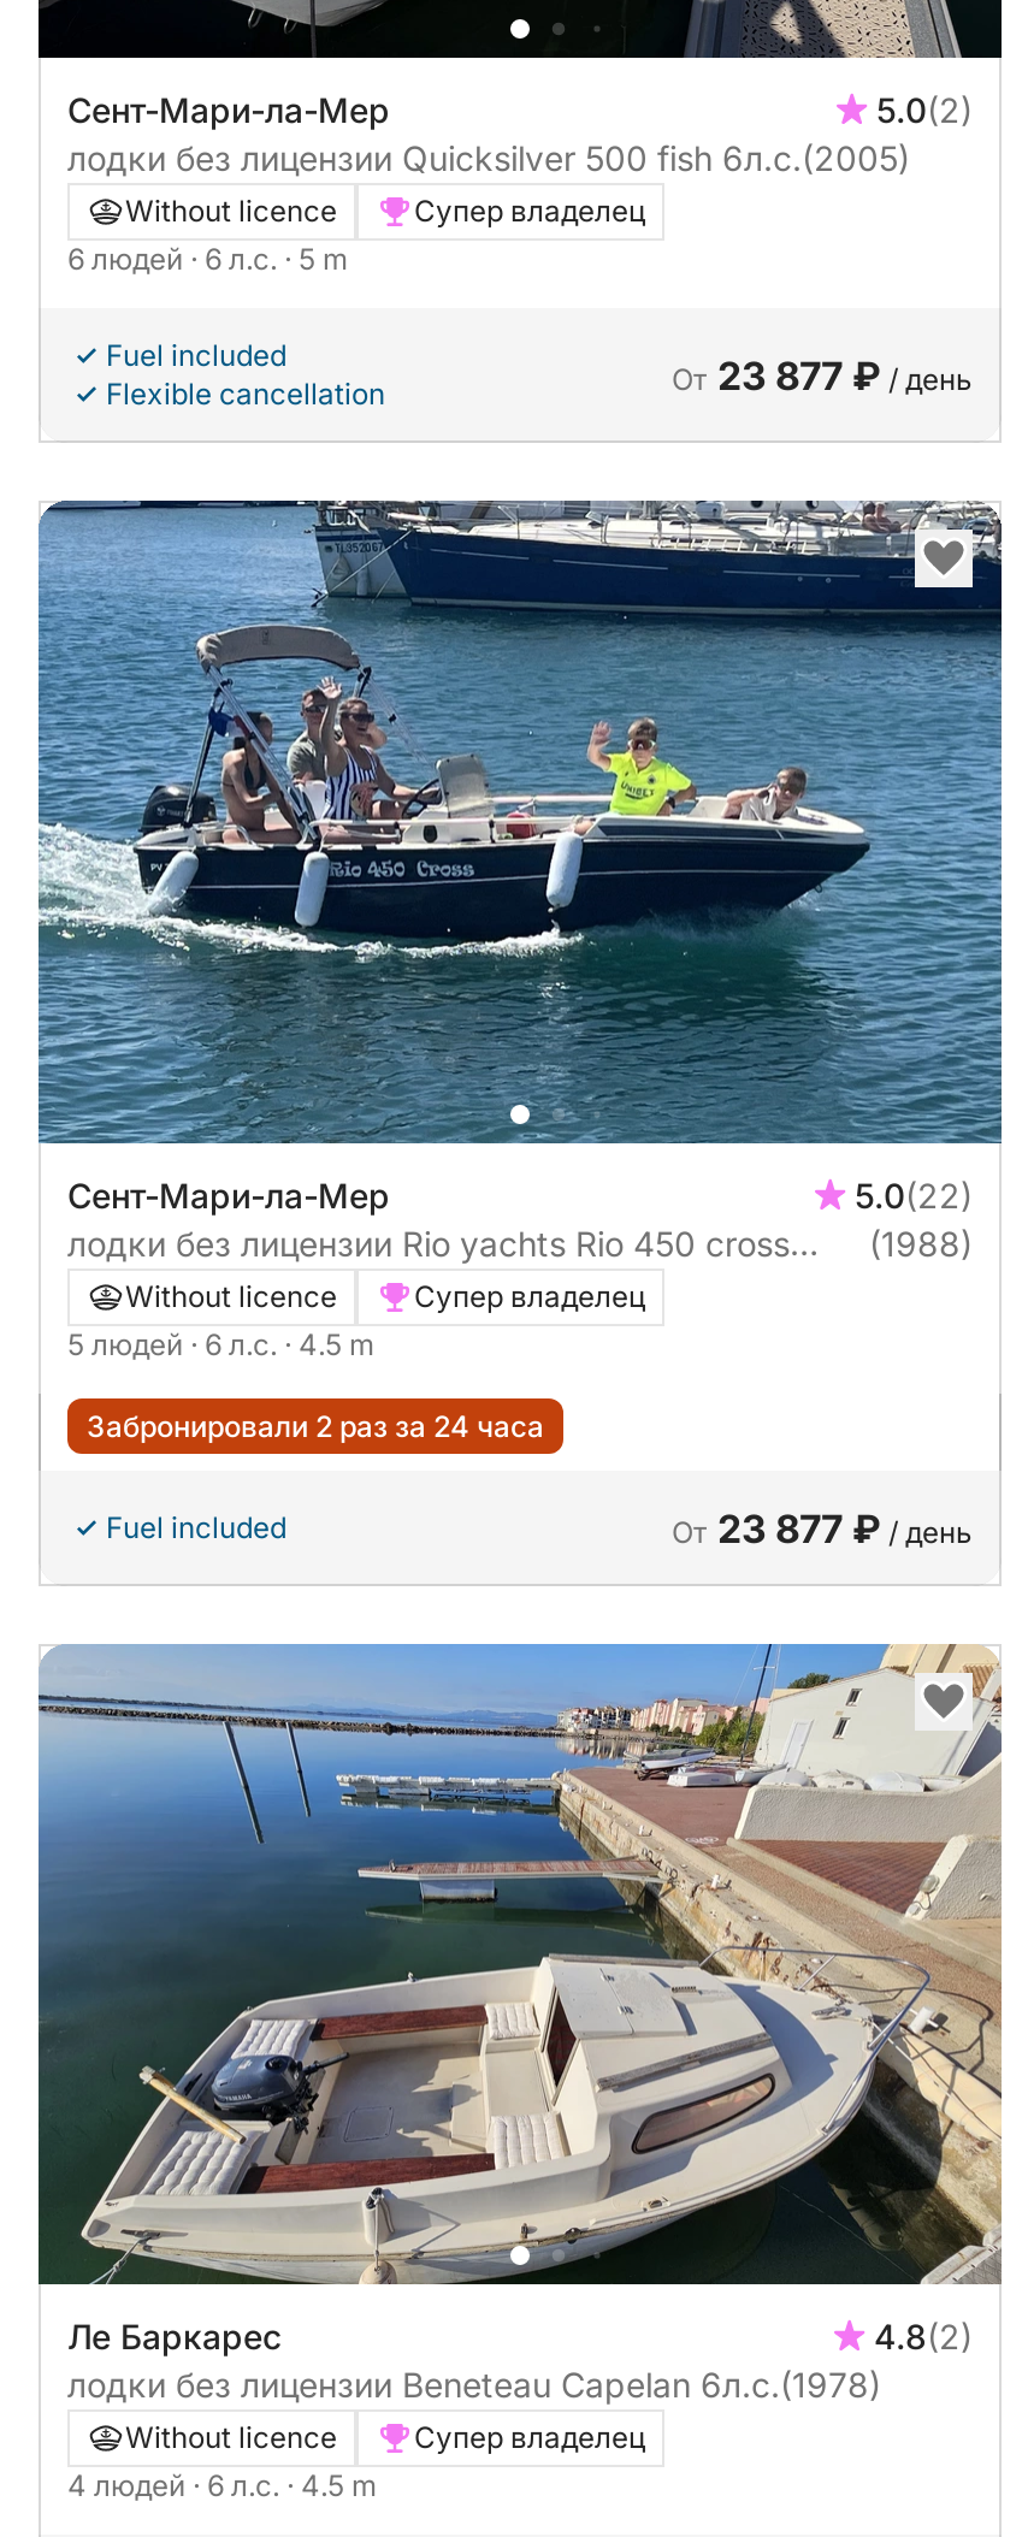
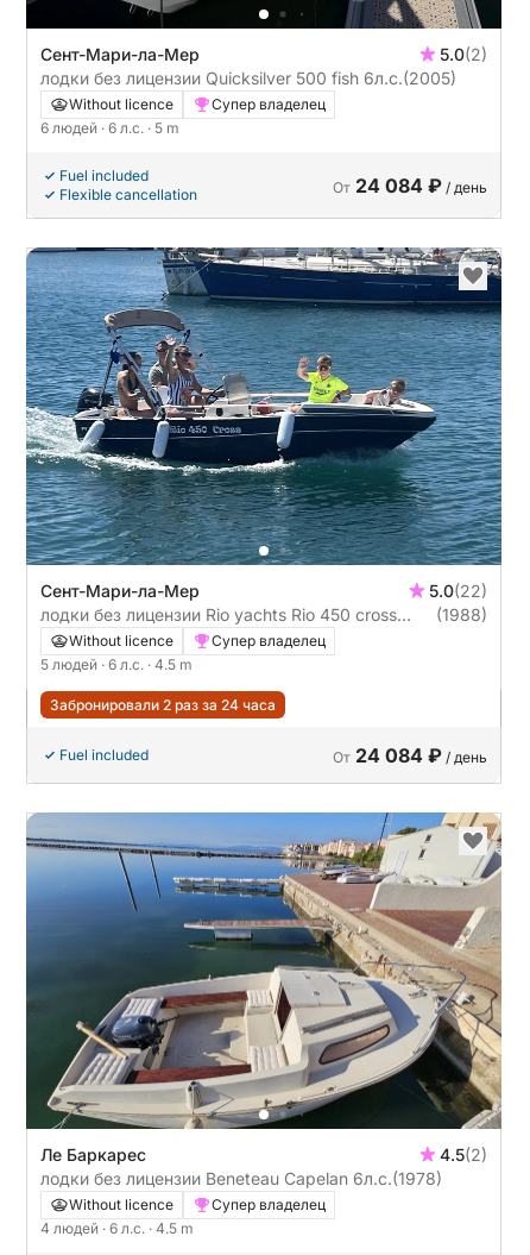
[672,351,973,400] От 23 877 ₽ / день -> [333,174,487,197] От 24 084 ₽ / день
[672,1503,973,1551] От 23 877 ₽ / день -> [333,743,487,767] От 24 084 ₽ / день
[874,2316,973,2356] 4.8(2) -> [440,1144,487,1165] 4.5(2)

